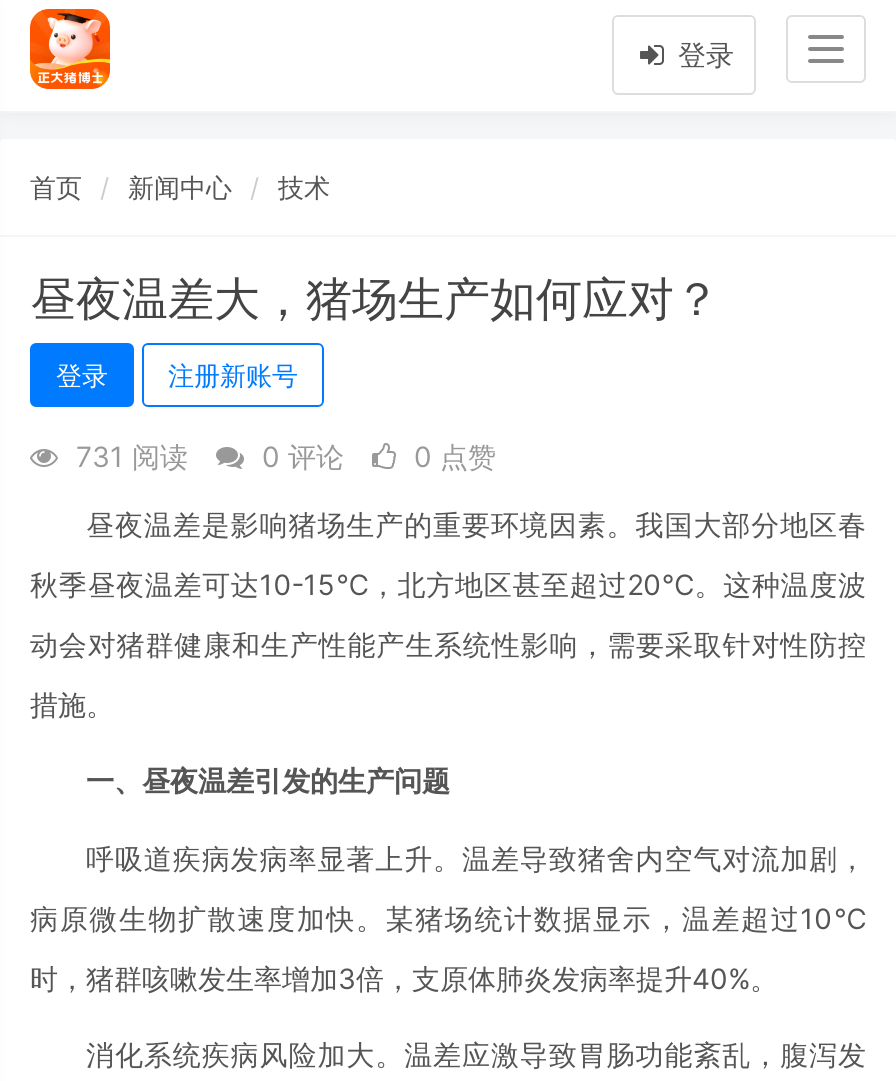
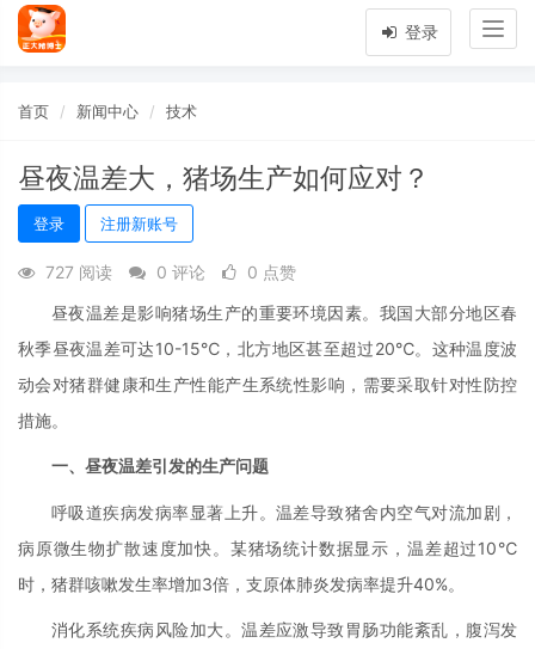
[68,439,496,473] 731 阅读 0 评论 0 点赞 -> [41,262,296,282] 727 阅读 0 评论 0 点赞

